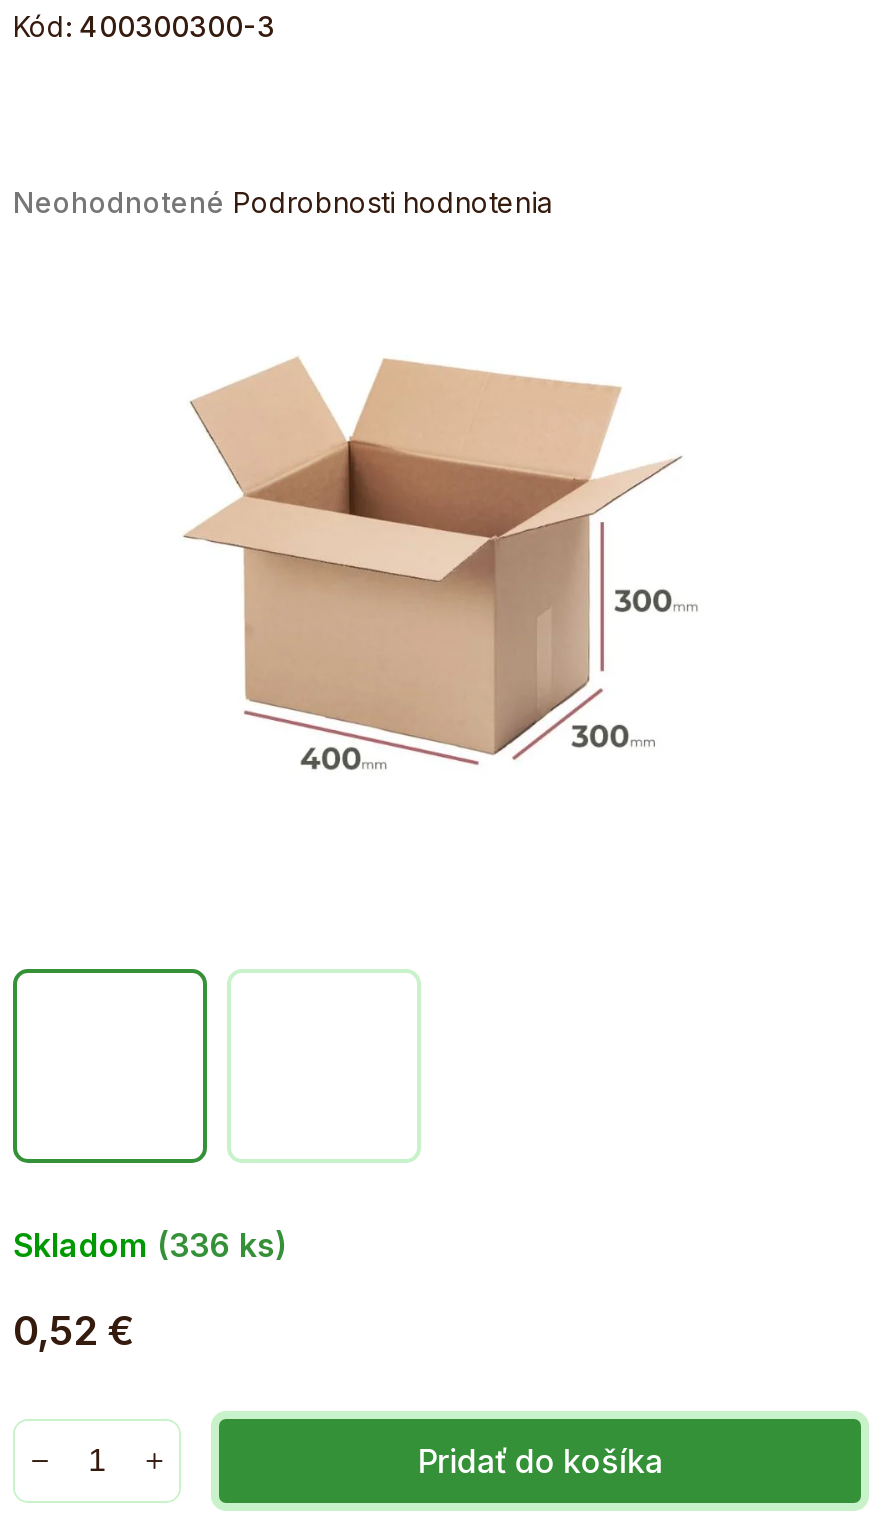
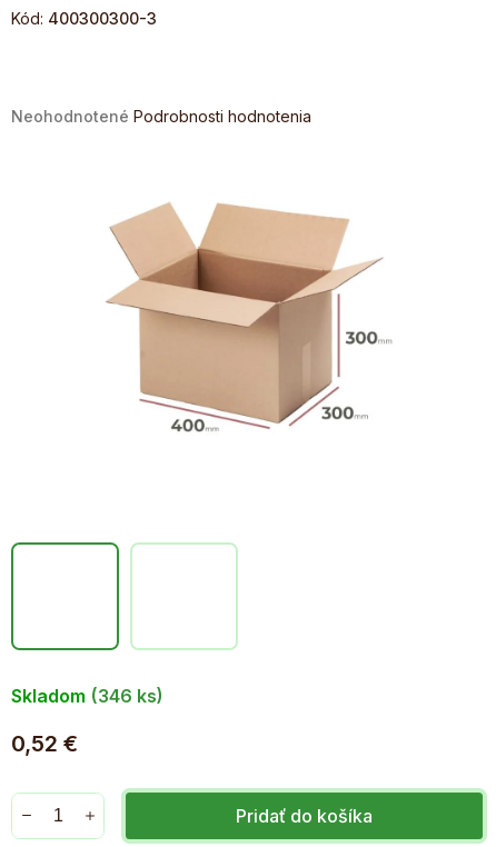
[13,1225,287,1265] Skladom (336 ks) -> [11,685,163,707] Skladom (346 ks)

